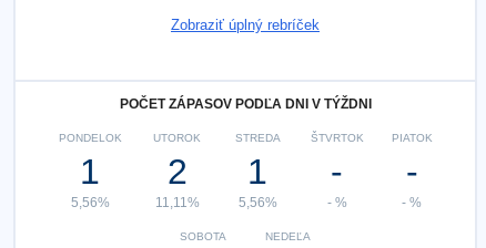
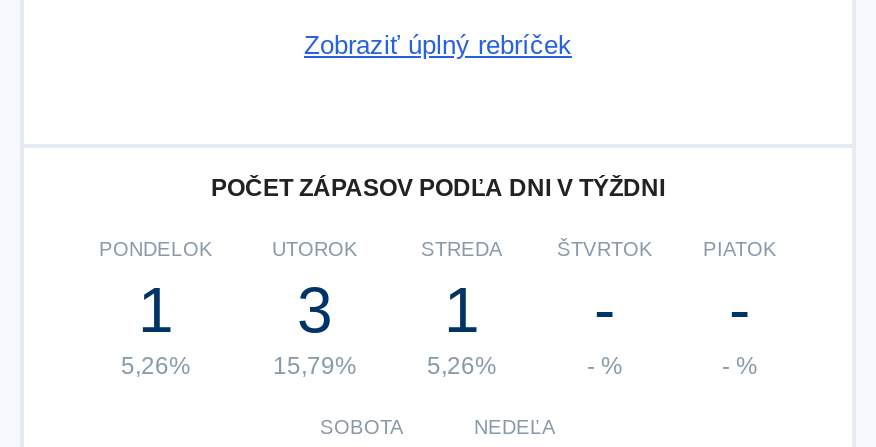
[167,152,187,192] 2 -> [297,274,333,346] 3
[70,195,109,210] 5,56% -> [121,352,191,380] 5,26%
[155,195,199,210] 11,11% -> [273,352,357,380] 15,79%
[238,195,277,210] 5,56% -> [427,352,497,380] 5,26%

